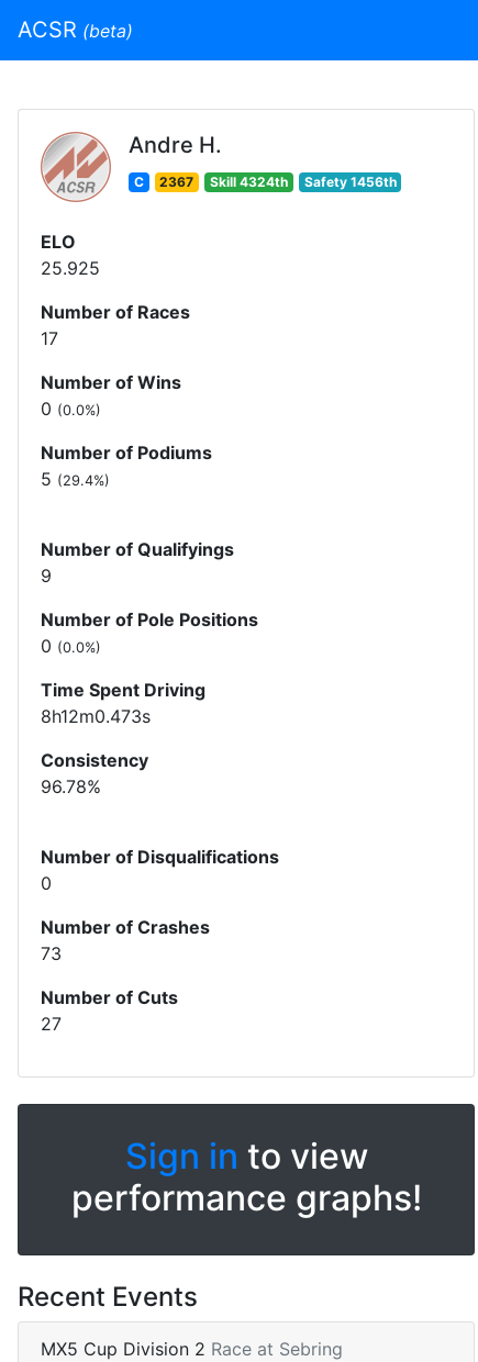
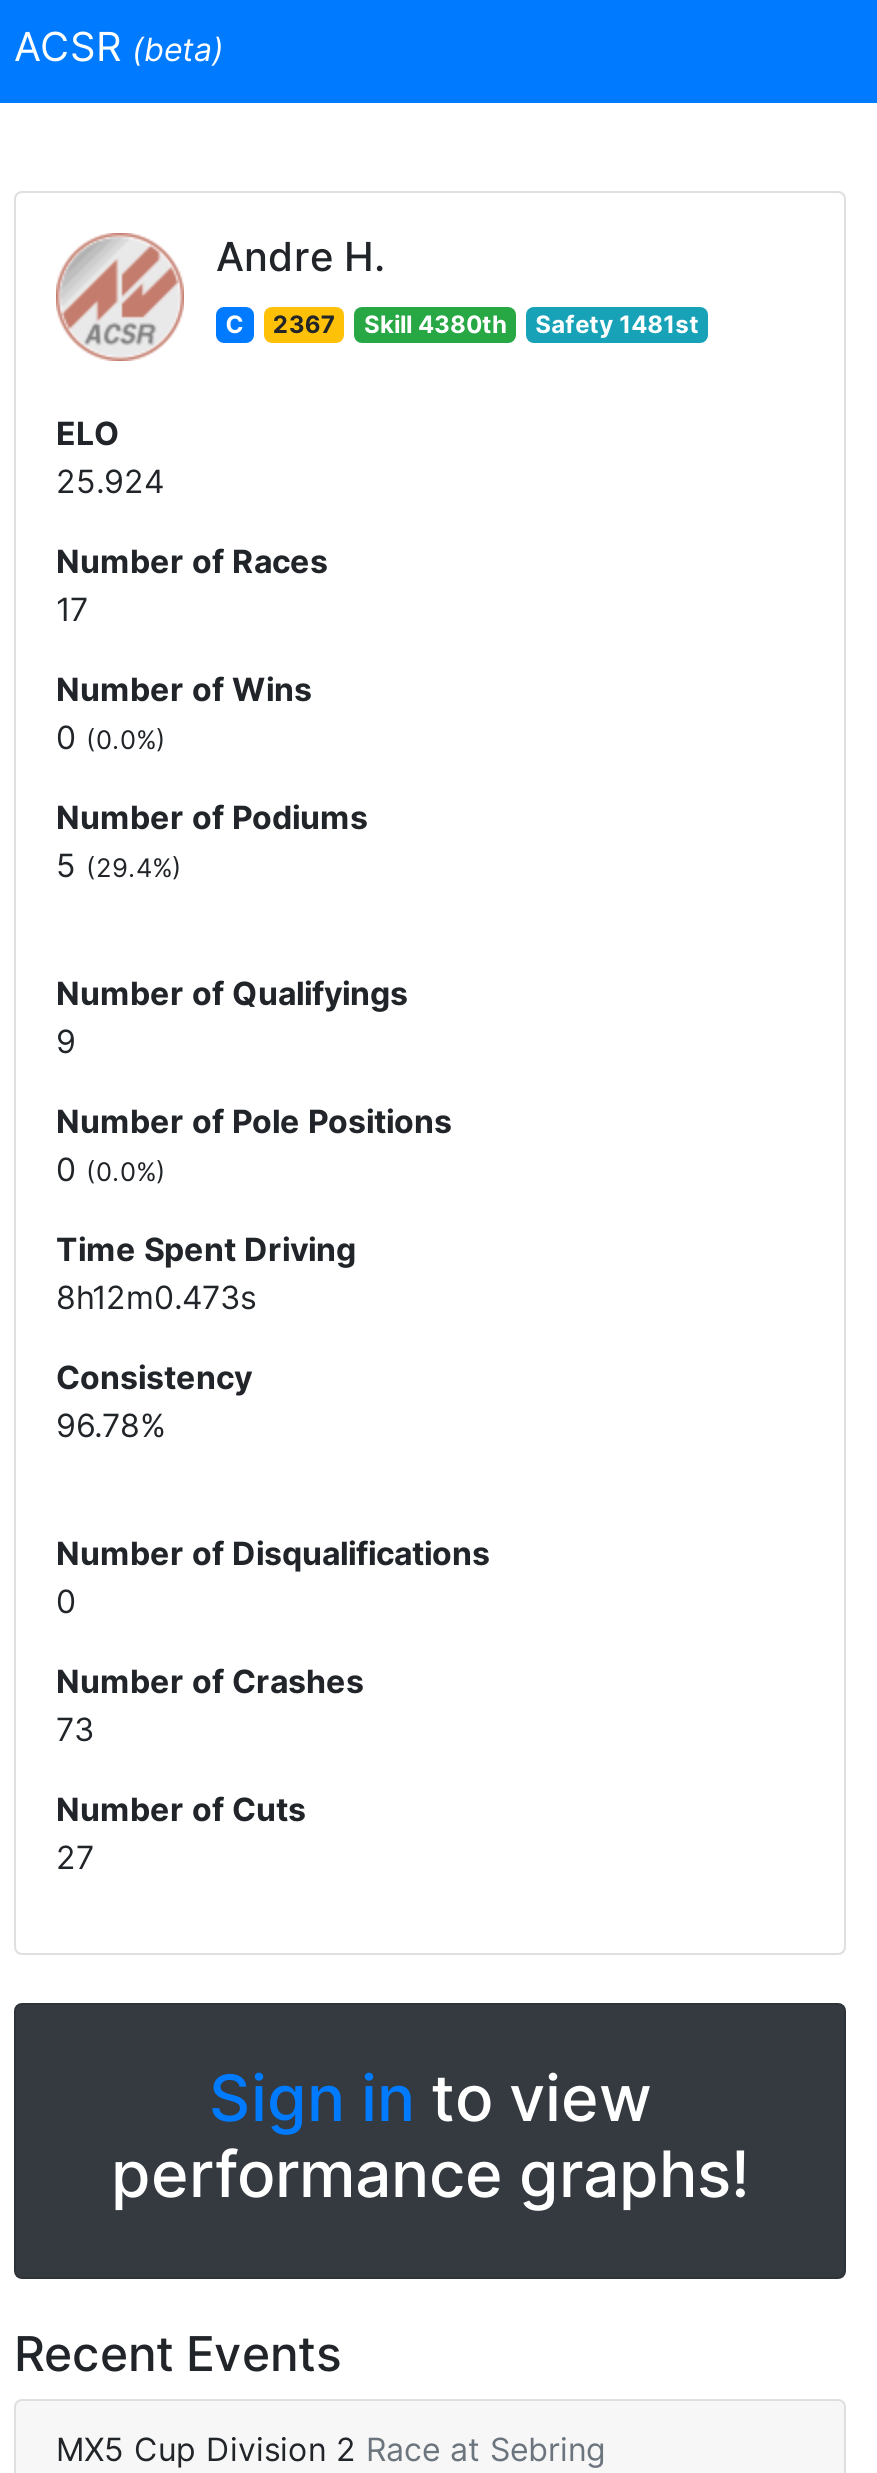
[210,174,288,190] Skill 4324th -> [364,309,506,339] Skill 4380th
[304,174,396,190] Safety 1456th -> [535,309,699,339] Safety 1481st
[41,257,100,279] 25.925 -> [56,461,164,501] 25.924

